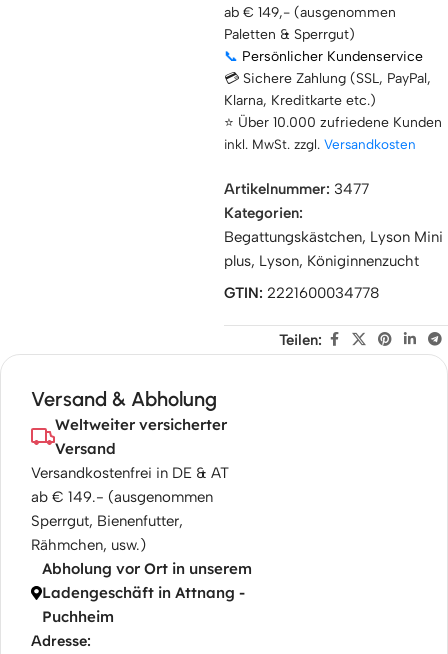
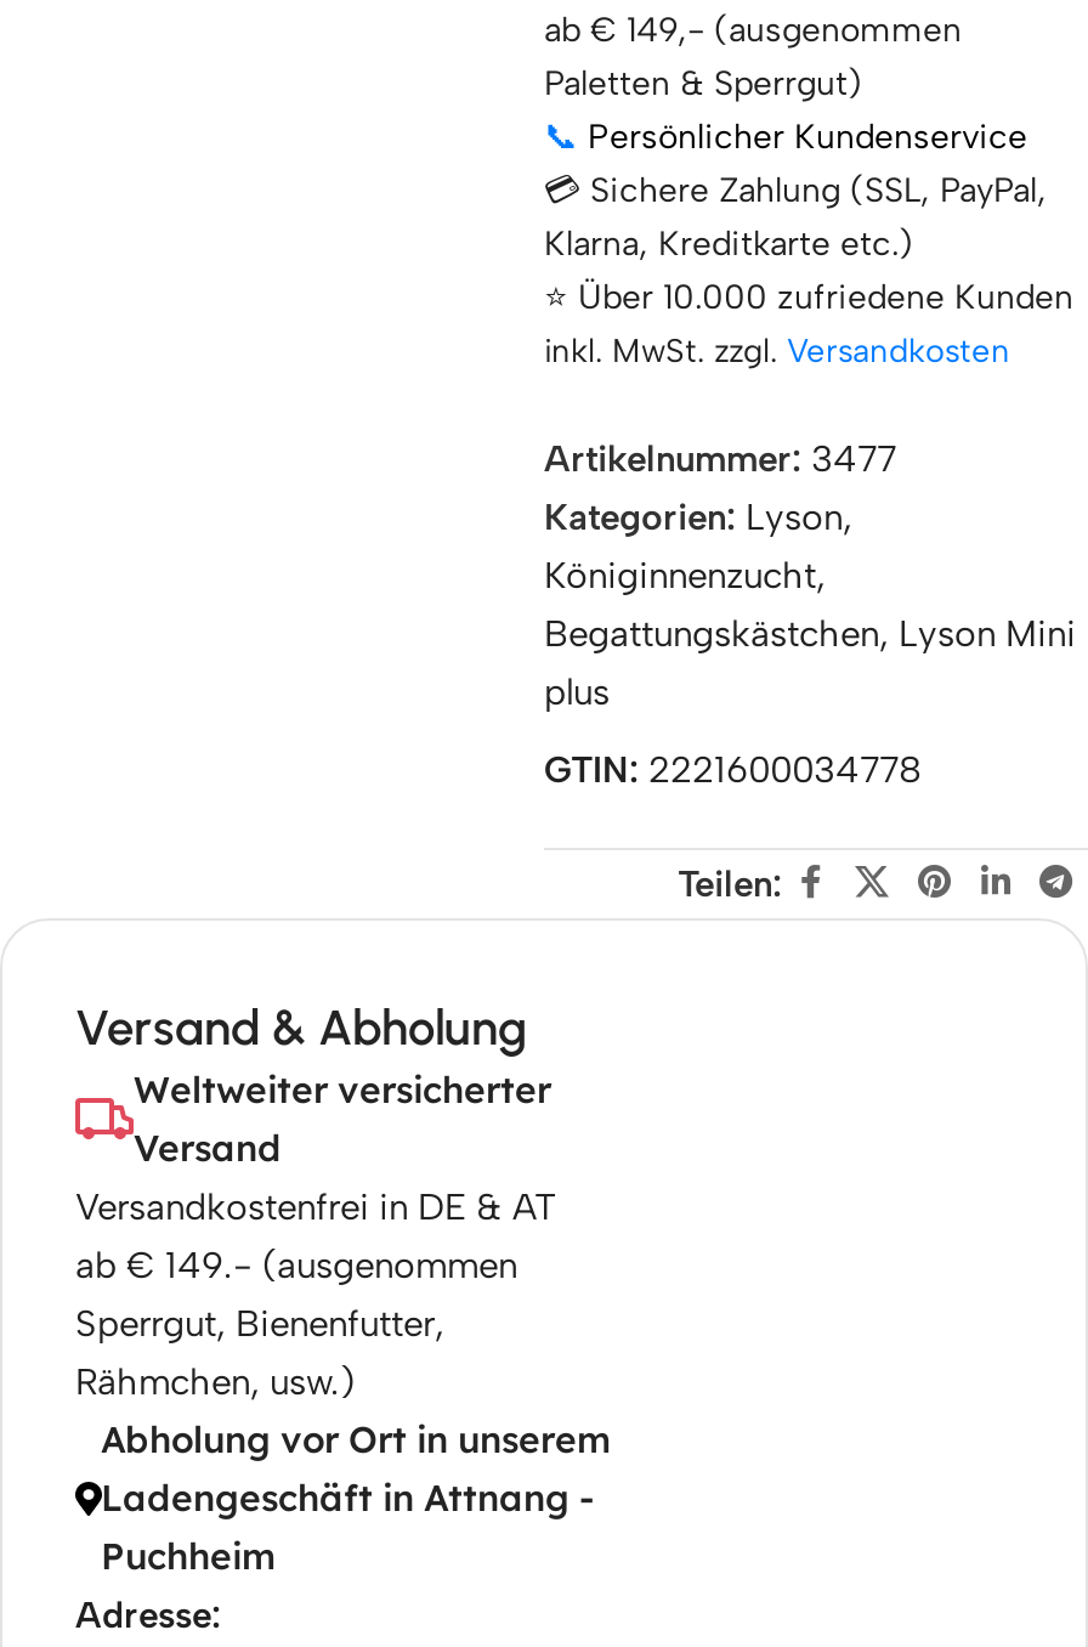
[224,204,303,222] Kategorien: -> [544,496,852,598] Kategorien: Lyson, | Königinnenzucht,
[224,252,419,270] plus, Lyson, Königinnenzucht -> [544,671,610,715] plus

